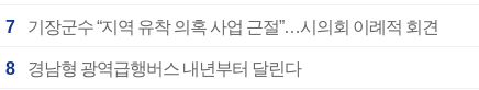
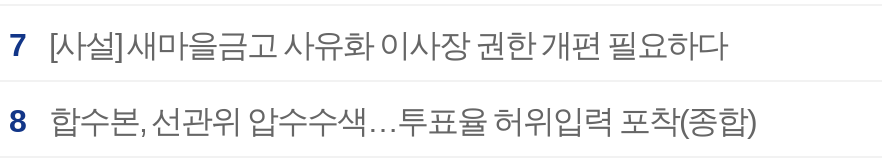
[27,18,438,36] 기장군수 “지역 유착 의혹 사업 근절”…시의회 이례적 회견 -> [49,28,727,62] [사설] 새마을금고 사유화 이사장 권한 개편 필요하다
[27,59,301,78] 경남형 광역급행버스 내년부터 달린다 -> [49,104,755,138] 합수본, 선관위 압수수색…투표율 허위입력 포착(종합)

